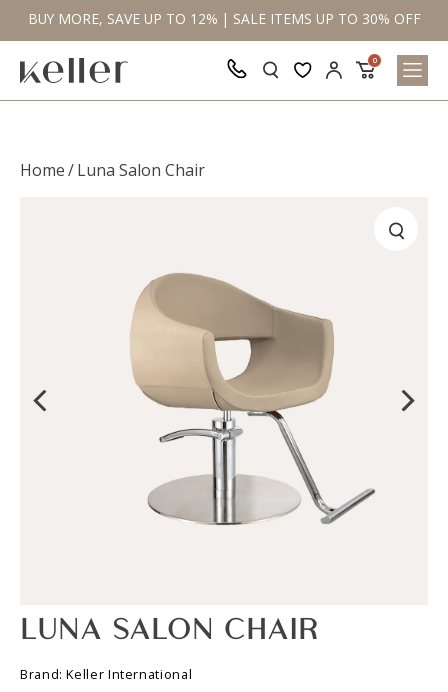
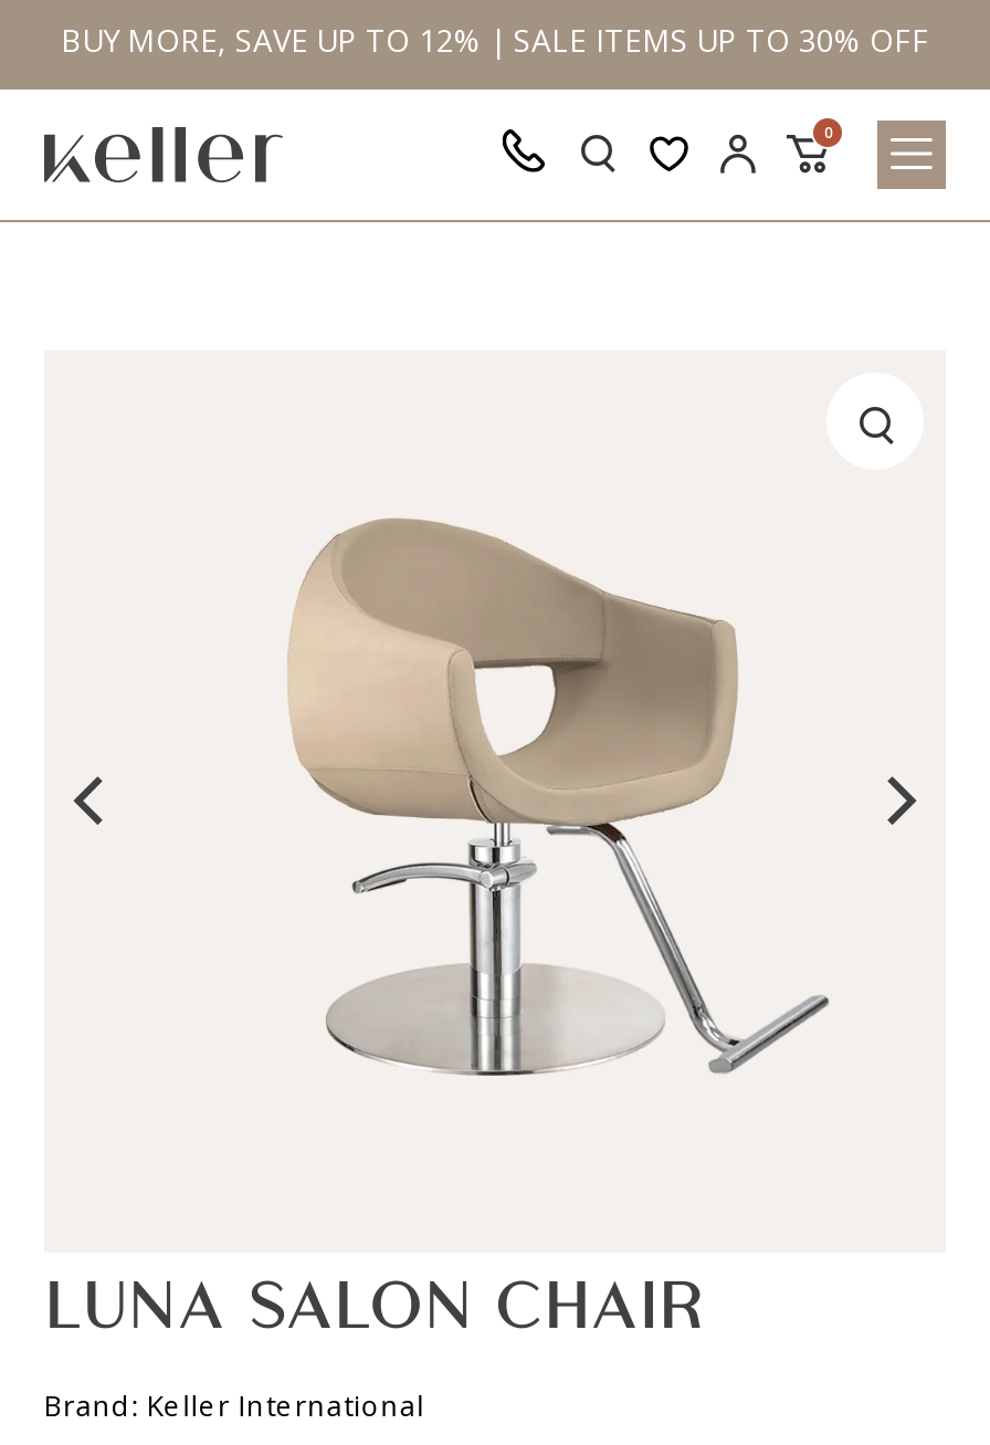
[20,159,205,181] Home / Luna Salon Chair -> none

